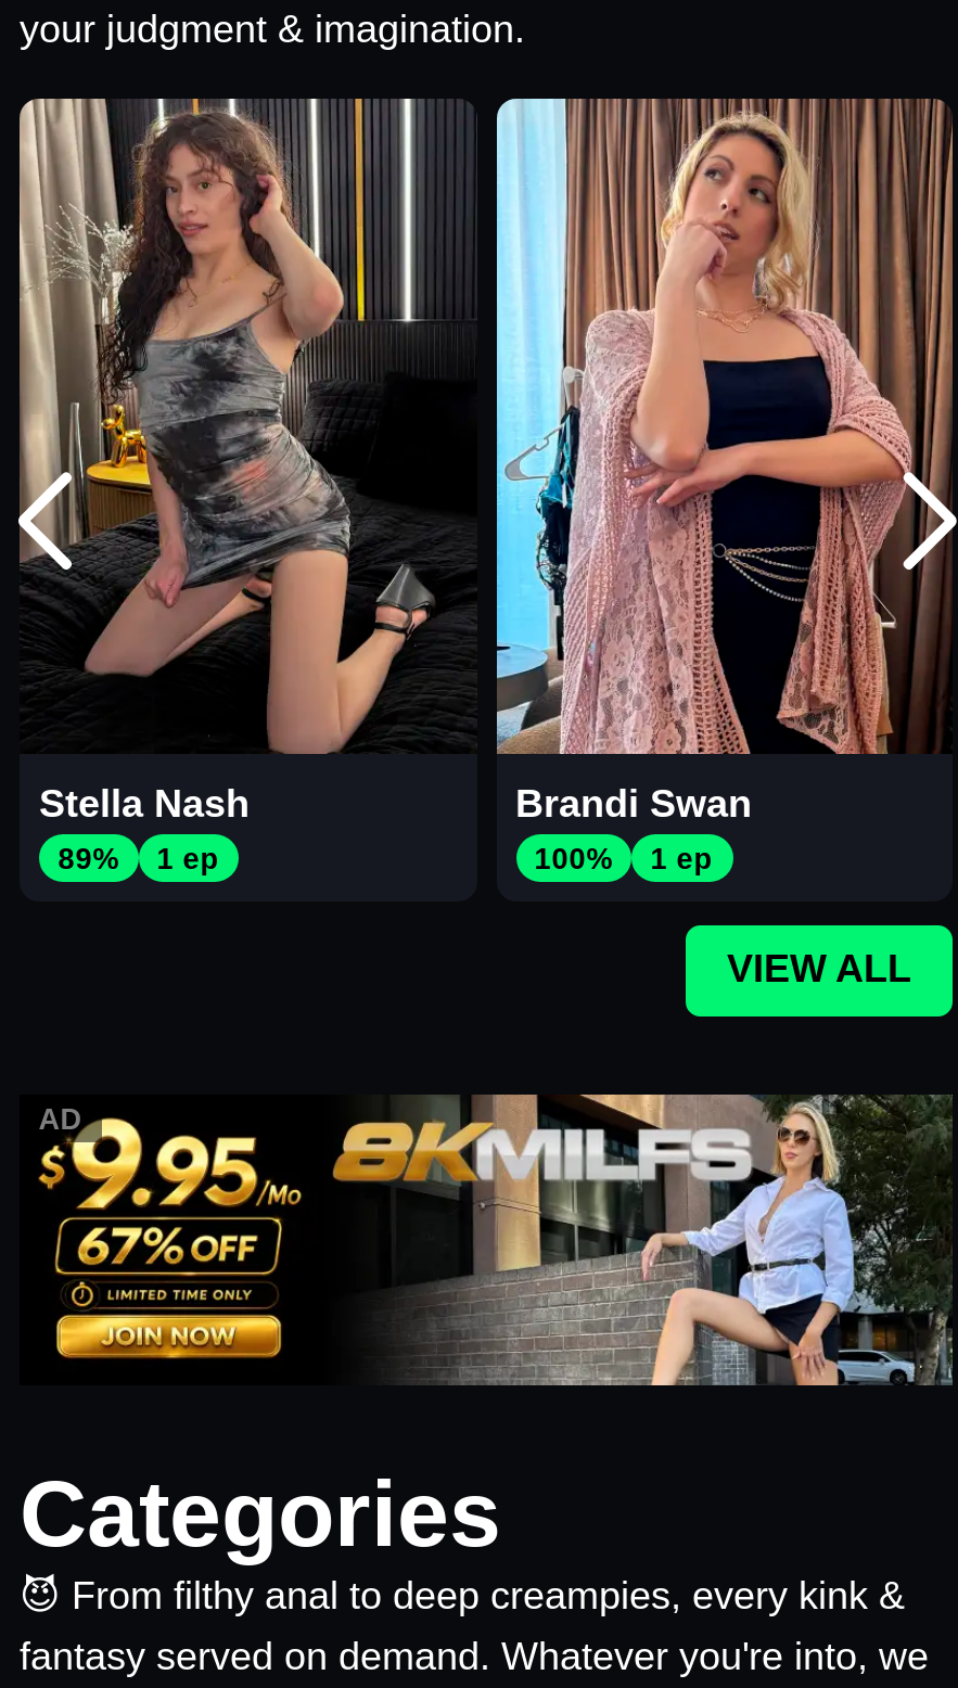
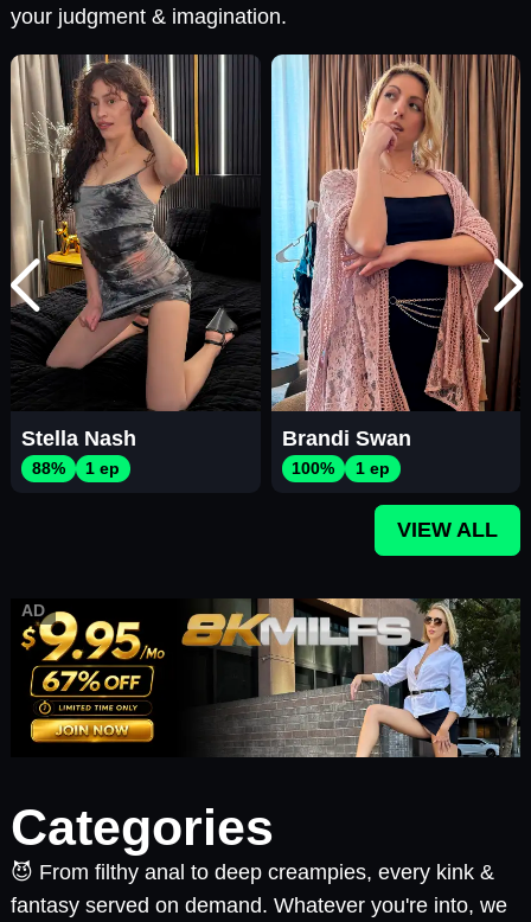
[58,842,220,875] 89% 1 ep -> [32,460,120,478] 88% 1 ep

